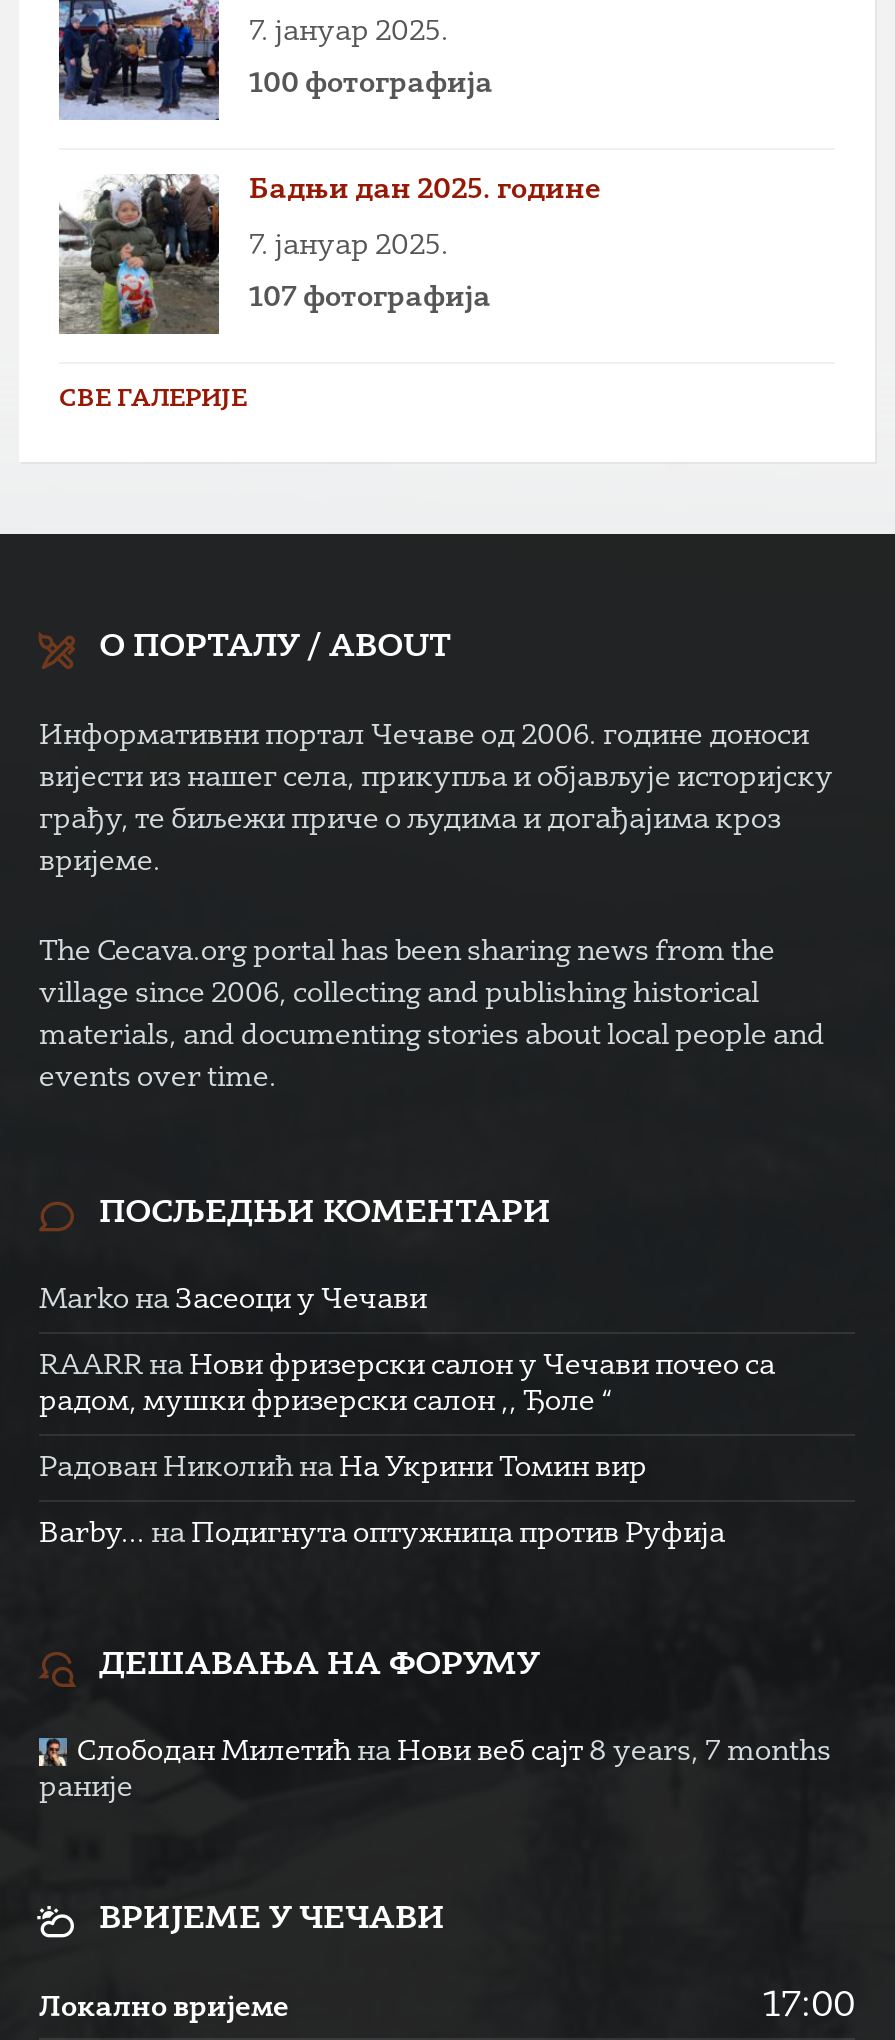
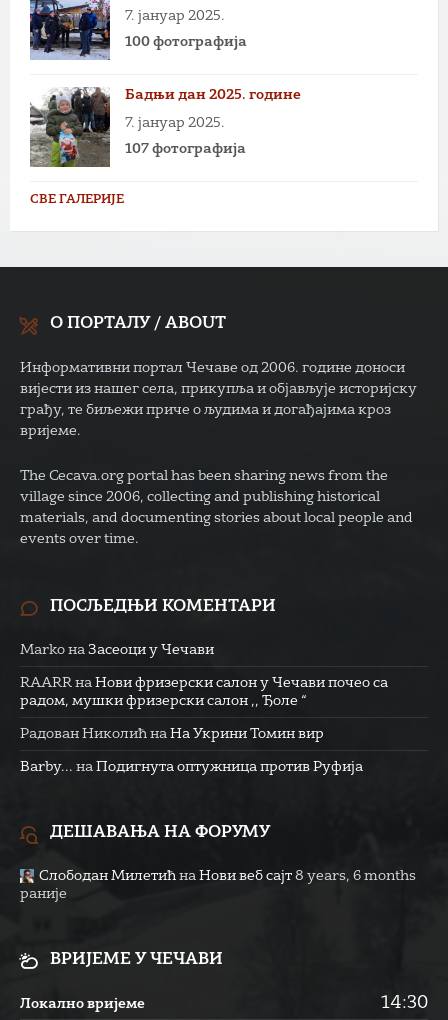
[77,1738,831,1766] Слободан Милетић на Нови веб сајт 8 years, 7 months -> [39,869,416,883] Слободан Милетић на Нови веб сајт 8 years, 6 months
[763,1988,855,2024] 17:00 -> [381,994,428,1012] 14:30

